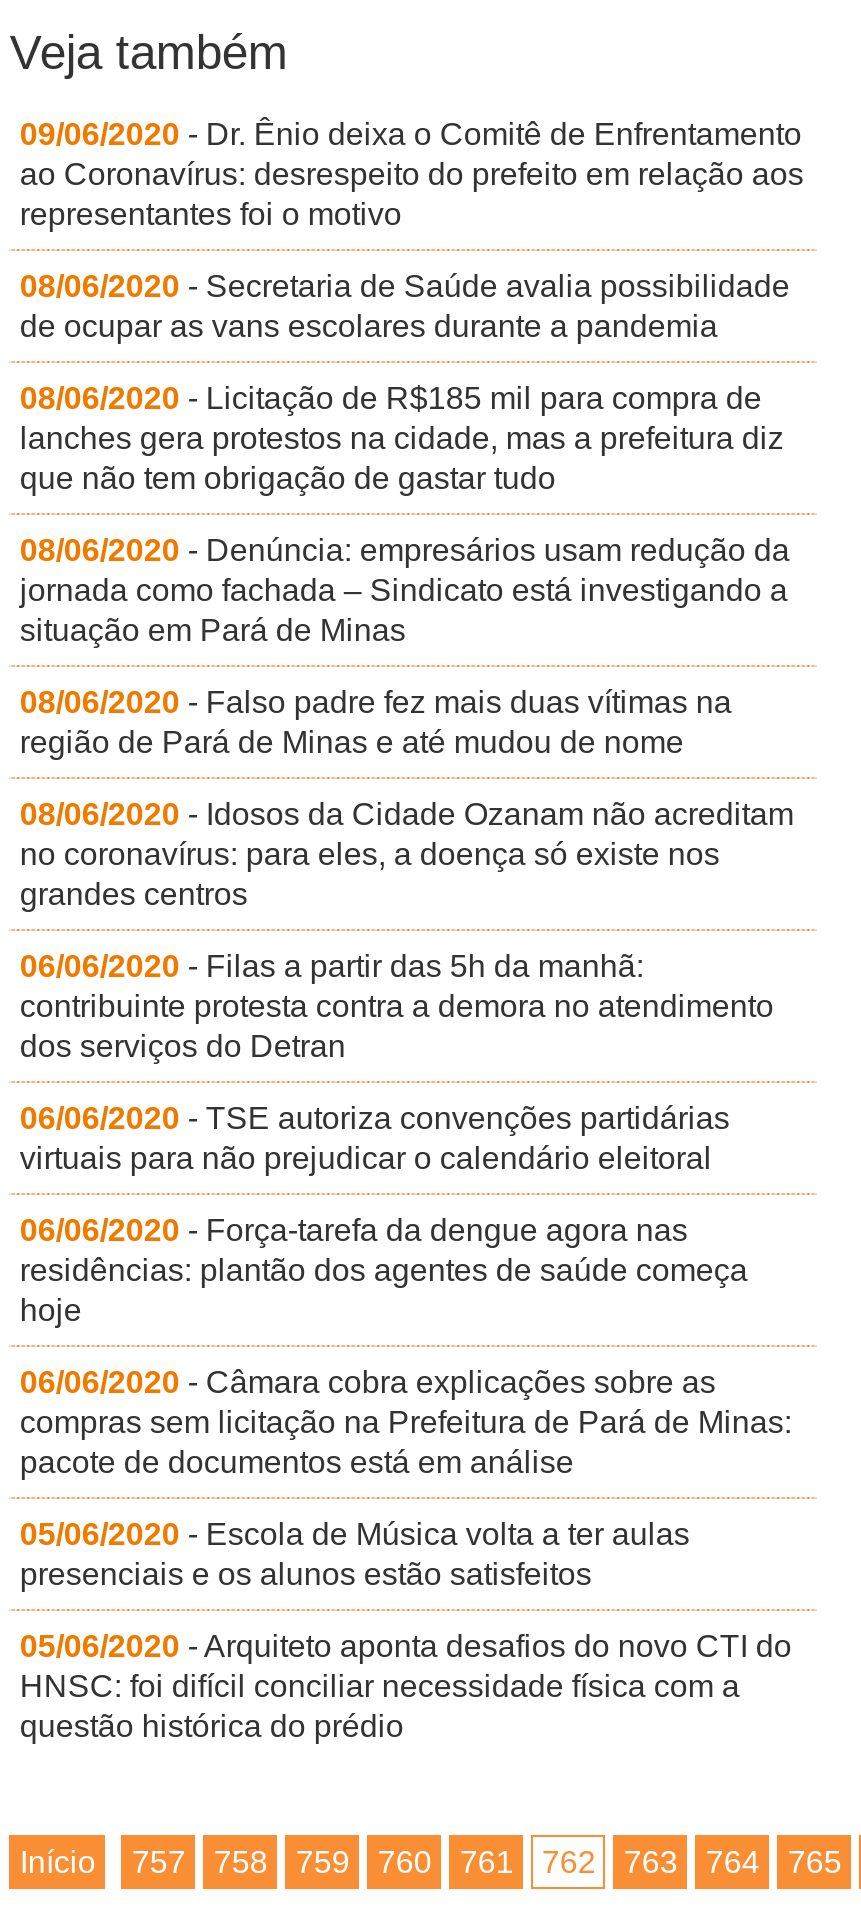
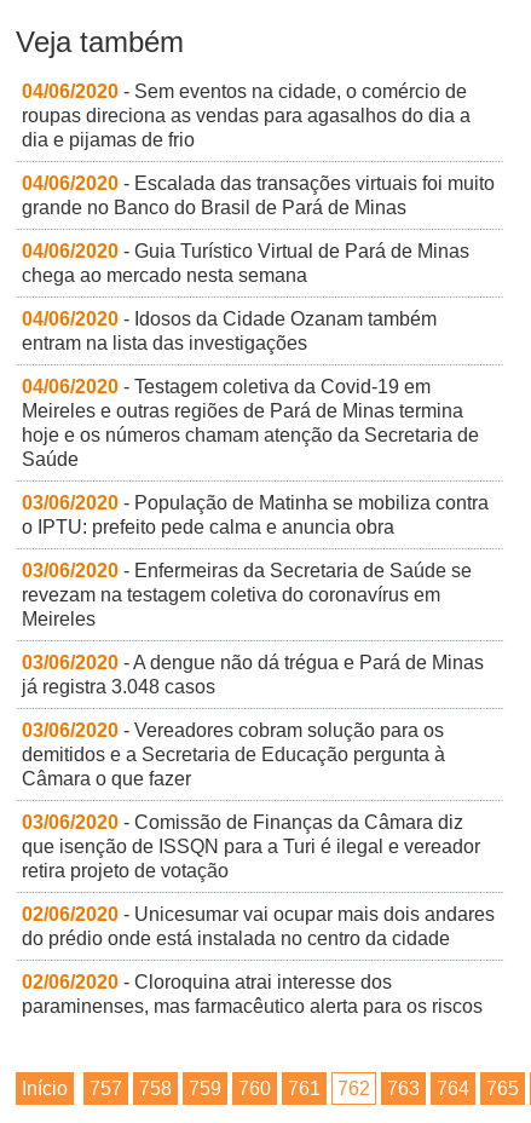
[20,117,804,231] 09/06/2020 - Dr. Ênio deixa o Comitê de Enfrentamento | ao Coronavírus: desrespeito do prefeito em relação aos | representantes foi o motivo -> [22,81,471,150] 04/06/2020 - Sem eventos na cidade, o comércio de | roupas direciona as vendas para agasalhos do dia a | dia e pijamas de frio
[20,269,790,343] 08/06/2020 - Secretaria de Saúde avalia possibilidade | de ocupar as vans escolares durante a pandemia -> [22,173,495,218] 04/06/2020 - Escalada das transações virtuais foi muito | grande no Banco do Brasil de Pará de Minas
[20,381,784,495] 08/06/2020 - Licitação de R$185 mil para compra de | lanches gera protestos na cidade, mas a prefeitura diz | que não tem obrigação de gastar tudo -> [22,241,470,286] 04/06/2020 - Guia Turístico Virtual de Pará de Minas | chega ao mercado nesta semana
[20,533,790,647] 08/06/2020 - Denúncia: empresários usam redução da | jornada como fachada – Sindicato está investigando a | situação em Pará de Minas -> [22,309,437,353] 04/06/2020 - Idosos da Cidade Ozanam também | entram na lista das investigações
[20,685,732,759] 08/06/2020 - Falso padre fez mais duas vítimas na | região de Pará de Minas e até mudou de nome -> [22,376,479,470] 04/06/2020 - Testagem coletiva da Covid-19 em | Meireles e outras regiões de Pará de Minas termina | hoje e os números chamam atenção da Secretaria de | Saúde
[20,797,794,911] 08/06/2020 - Idosos da Cidade Ozanam não acreditam | no coronavírus: para eles, a doença só existe nos | grandes centros -> [22,493,489,537] 03/06/2020 - População de Matinha se mobiliza contra | o IPTU: prefeito pede calma e anuncia obra
[20,949,774,1063] 06/06/2020 - Filas a partir das 5h da manhã: | contribuinte protesta contra a demora no atendimento | dos serviços do Detran -> [22,560,472,629] 03/06/2020 - Enfermeiras da Secretaria de Saúde se | revezam na testagem coletiva do coronavírus em | Meireles
[20,1101,730,1175] 06/06/2020 - TSE autoriza convenções partidárias | virtuais para não prejudicar o calendário eleitoral -> [22,652,484,697] 03/06/2020 - A dengue não dá trégua e Pará de Minas | já registra 3.048 casos
[20,1213,748,1327] 06/06/2020 - Força-tarefa da dengue agora nas | residências: plantão dos agentes de saúde começa | hoje -> [22,720,446,789] 03/06/2020 - Vereadores cobram solução para os | demitidos e a Secretaria de Educação pergunta à | Câmara o que fazer
[20,1365,792,1479] 06/06/2020 - Câmara cobra explicações sobre as | compras sem licitação na Prefeitura de Pará de Minas: | pacote de documentos está em análise -> [22,812,481,881] 03/06/2020 - Comissão de Finanças da Câmara diz | que isenção de ISSQN para a Turi é ilegal e vereador | retira projeto de votação
[20,1517,690,1591] 05/06/2020 - Escola de Música volta a ter aulas | presenciais e os alunos estão satisfeitos -> [22,904,495,949] 02/06/2020 - Unicesumar vai ocupar mais dois andares | do prédio onde está instalada no centro da cidade
[20,1629,792,1743] 05/06/2020 - Arquiteto aponta desafios do novo CTI do | HNSC: foi difícil conciliar necessidade física com a | questão histórica do prédio -> [22,972,483,1017] 02/06/2020 - Cloroquina atrai interesse dos | paraminenses, mas farmacêutico alerta para os riscos

